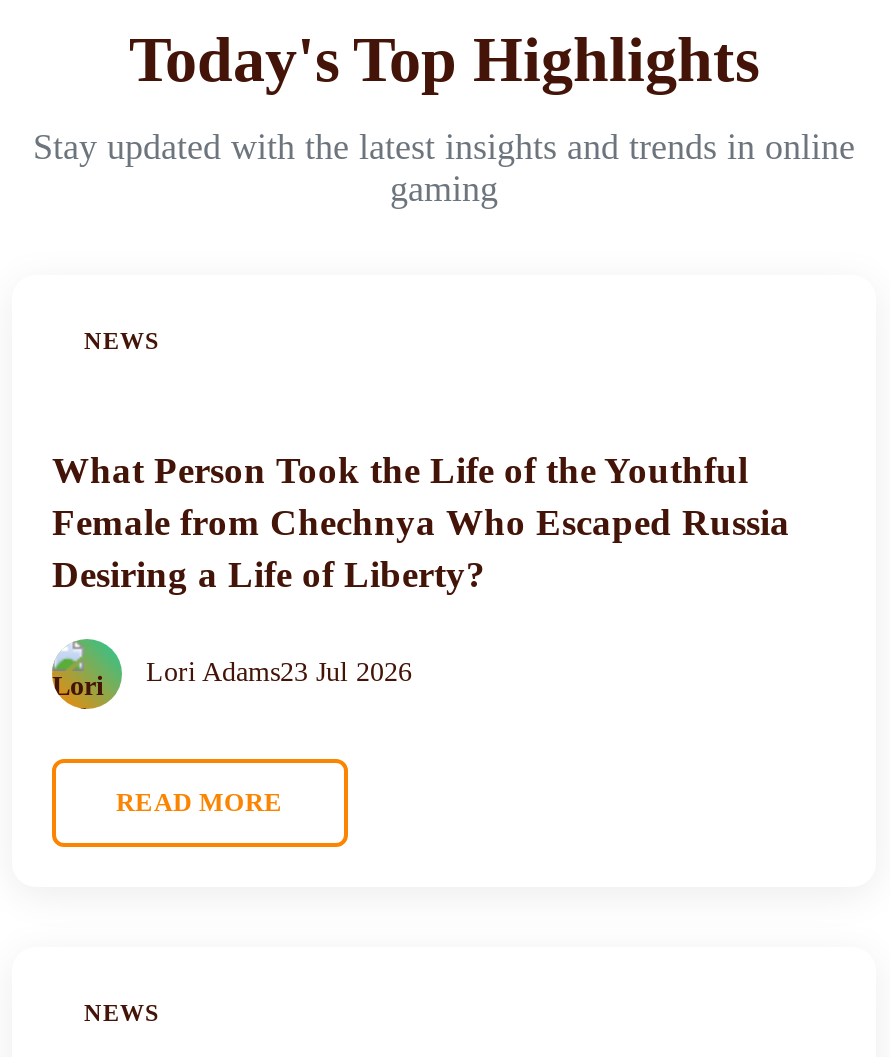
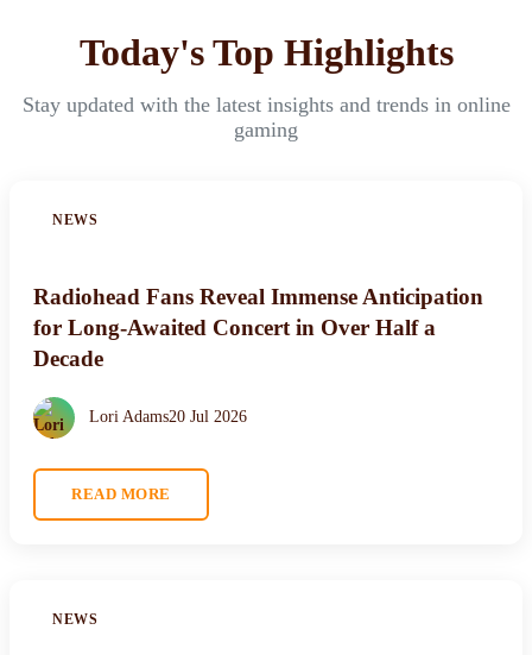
[52,449,790,595] What Person Took the Life of the Youthful | Female from Chechnya Who Escaped Russia | Desiring a Life of Liberty? -> [33,284,483,371] Radiohead Fans Reveal Immense Anticipation | for Long-Awaited Concert in Over Half a | Decade
[146,658,412,688] Lori Adams23 Jul 2026 -> [89,408,247,426] Lori Adams20 Jul 2026

